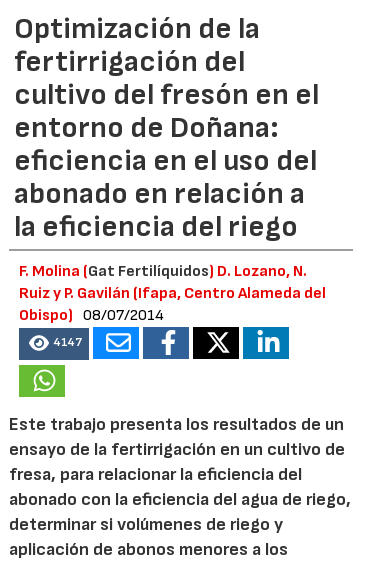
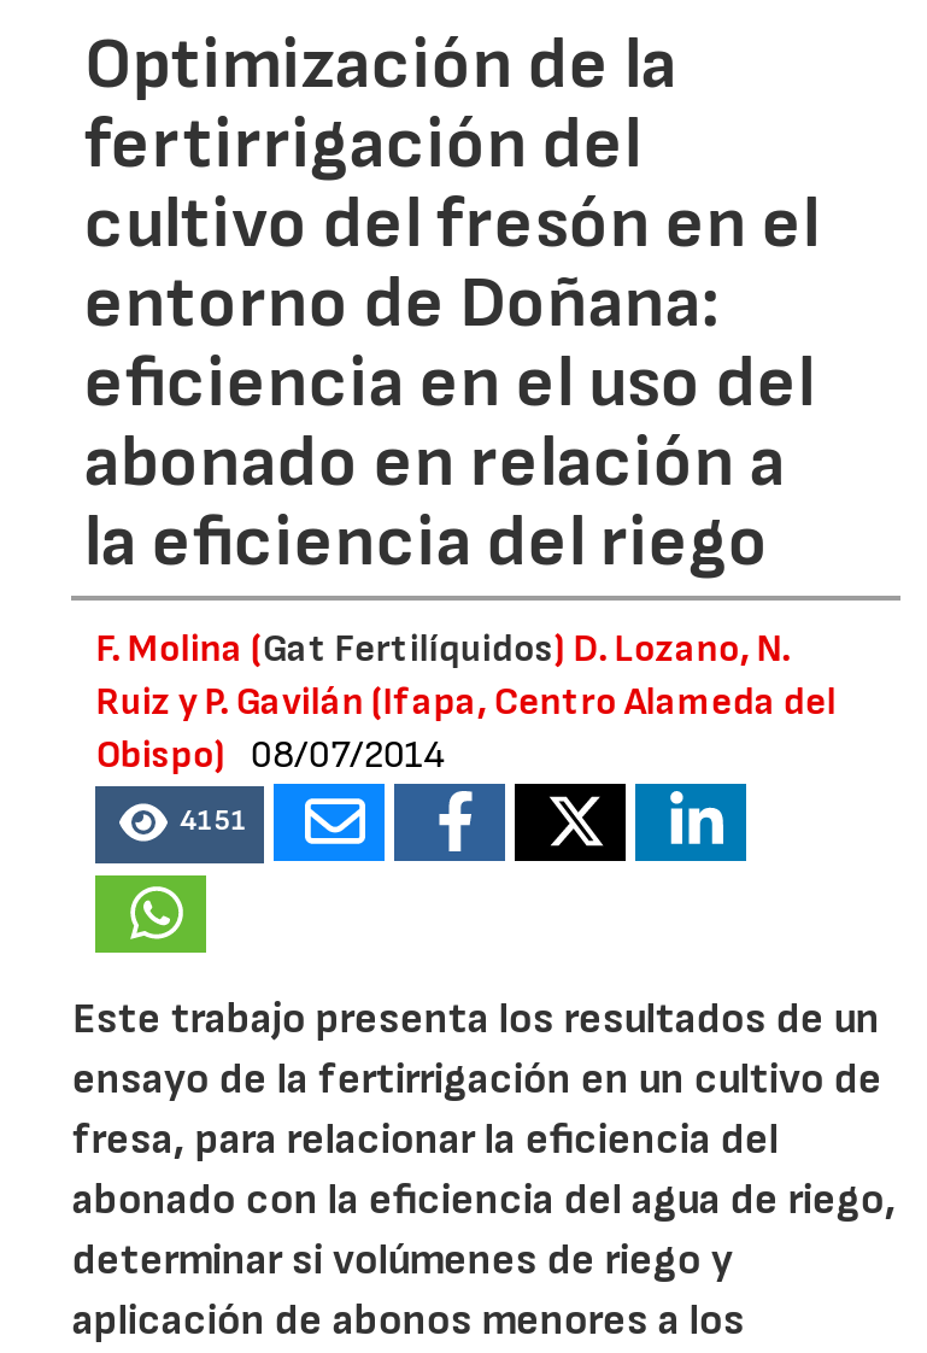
[54,335,82,350] 4147 -> [181,803,248,839] 4151

